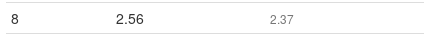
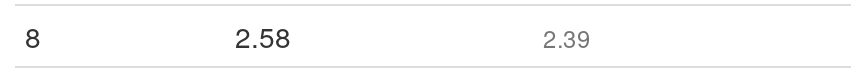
[116,8,144,28] 2.56 -> [235,16,291,56] 2.58
[270,10,294,27] 2.37 -> [543,20,591,54] 2.39

